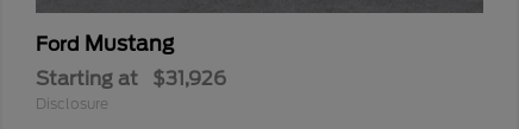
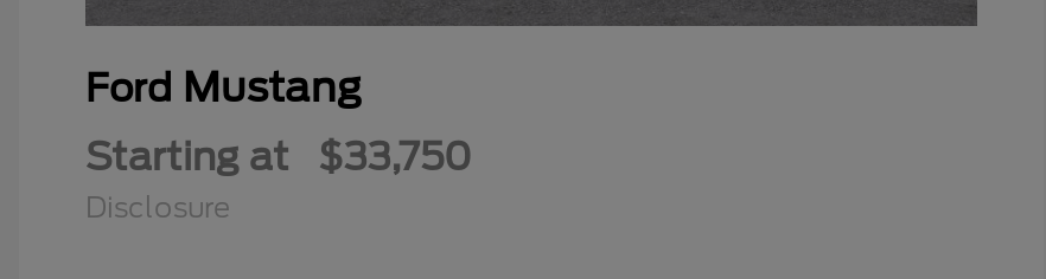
[36,67,226,90] Starting at $31,926 -> [85,134,472,179] Starting at $33,750

